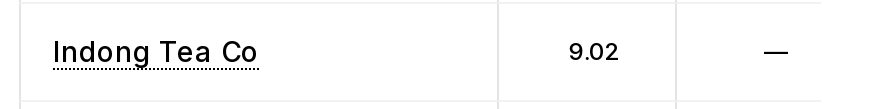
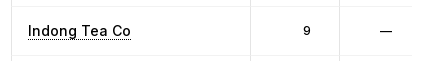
[569,36,619,66] 9.02 -> [303,23,311,38] 9

